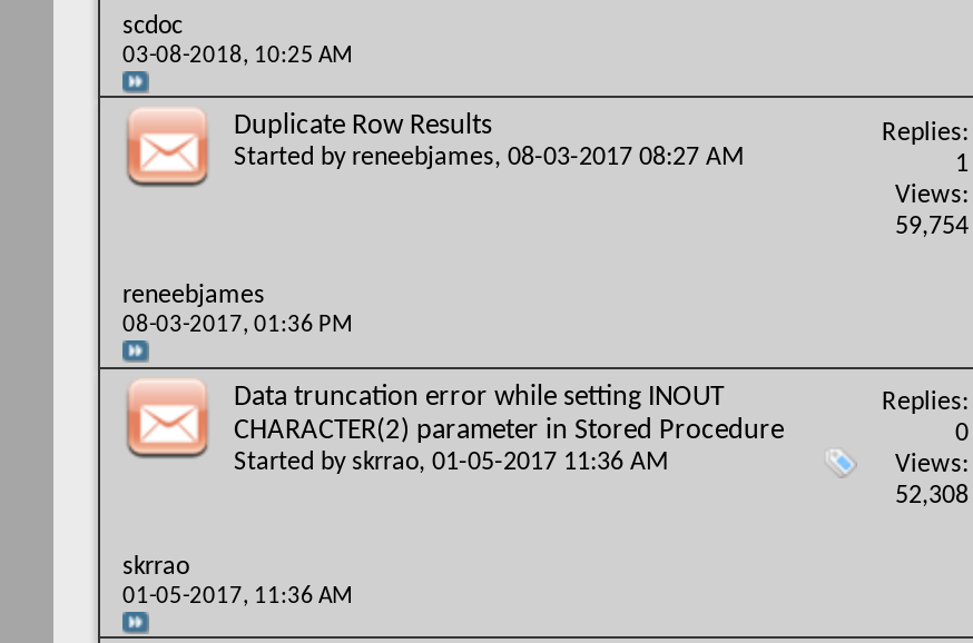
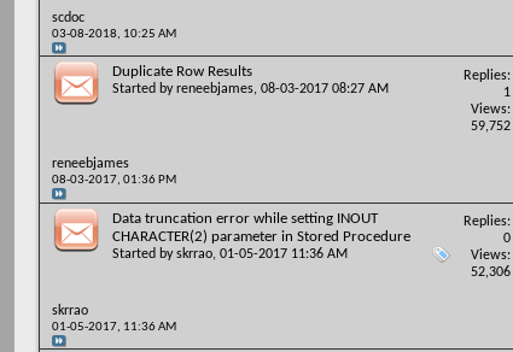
[895,213,969,240] 59,754 -> [471,119,511,134] 59,752
[895,483,969,510] 52,308 -> [471,266,511,280] 52,306

